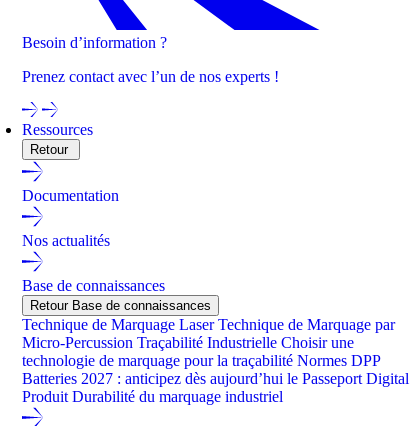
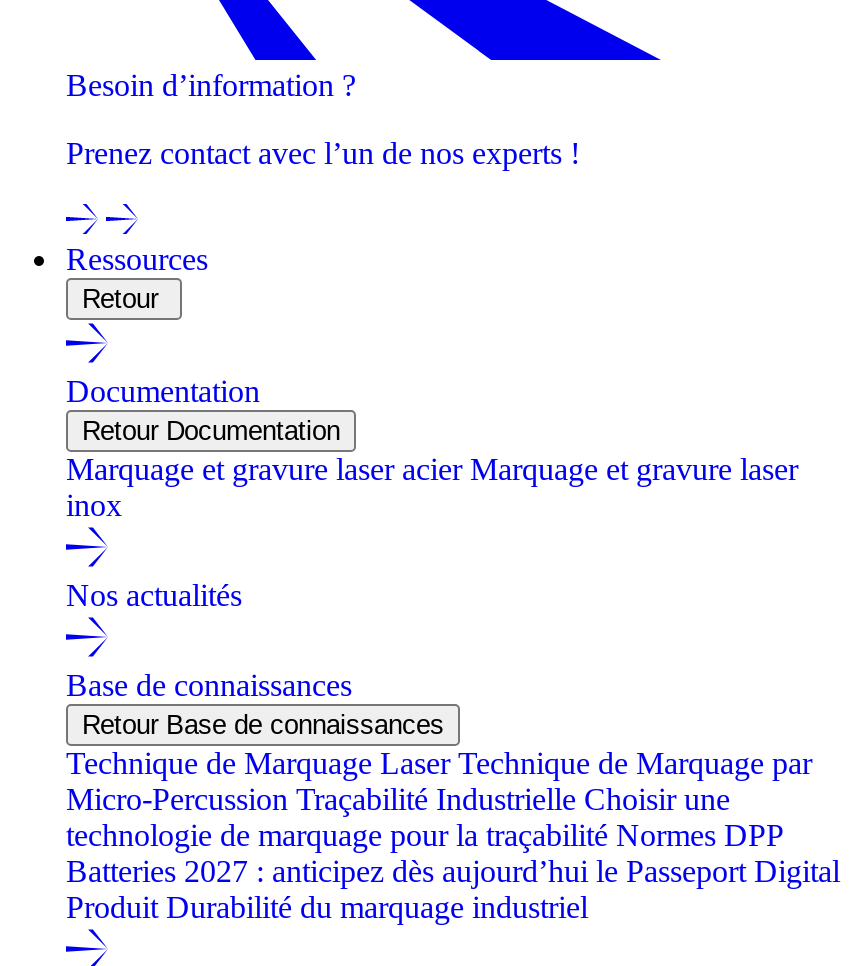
none -> [66,416,798,522] Retour Documentation | Marquage et gravure laser acier Marquage et gravure laser | inox

